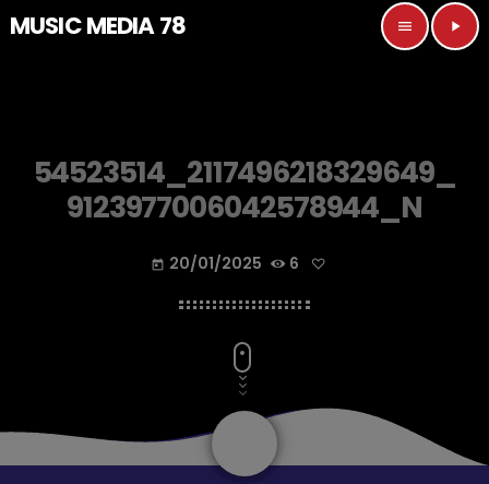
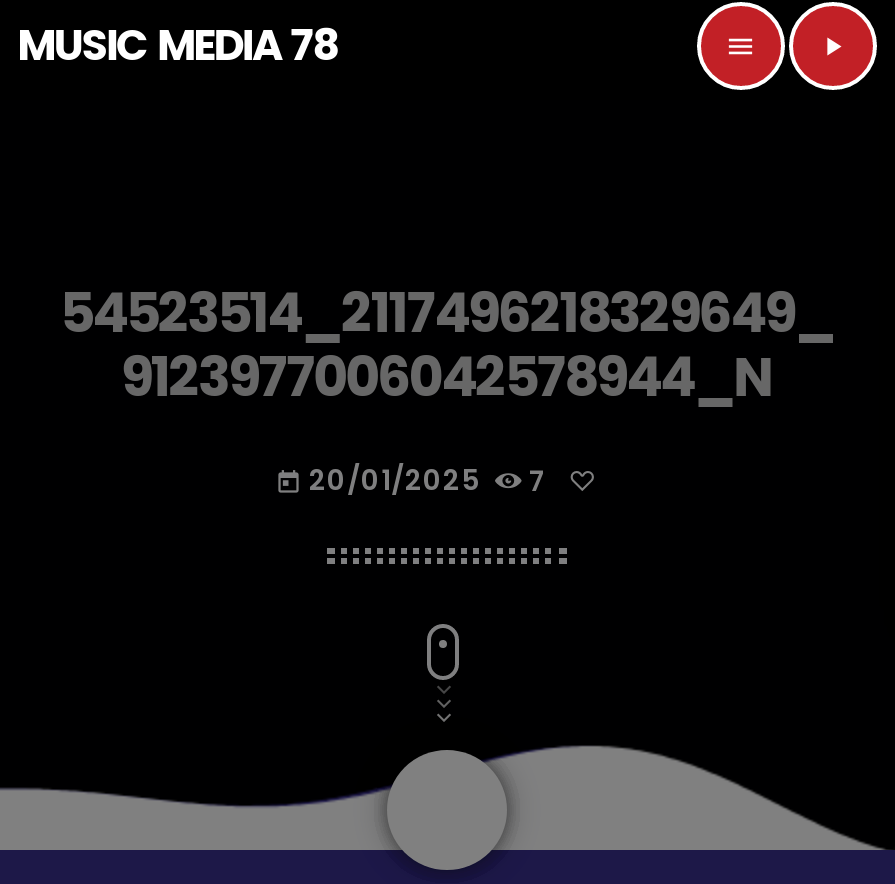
[289,253,302,274] 6 -> [529,460,553,500] 7

